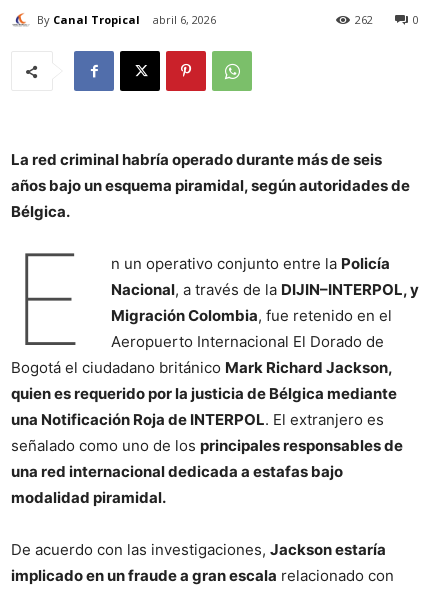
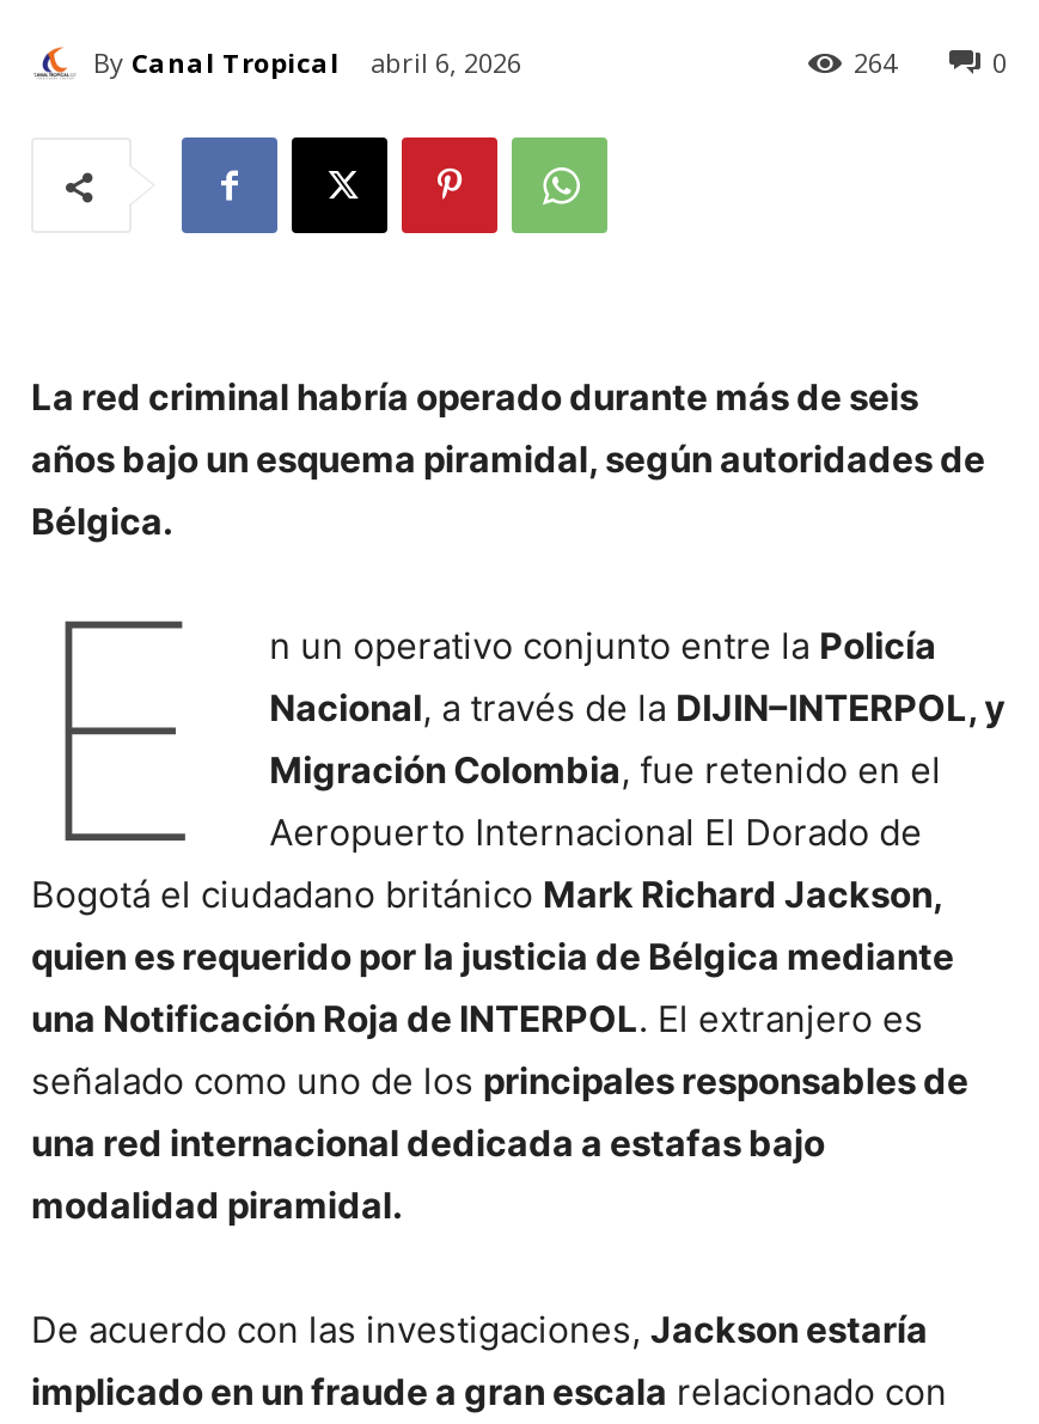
[355,12,373,27] 262 -> [854,44,897,80] 264

